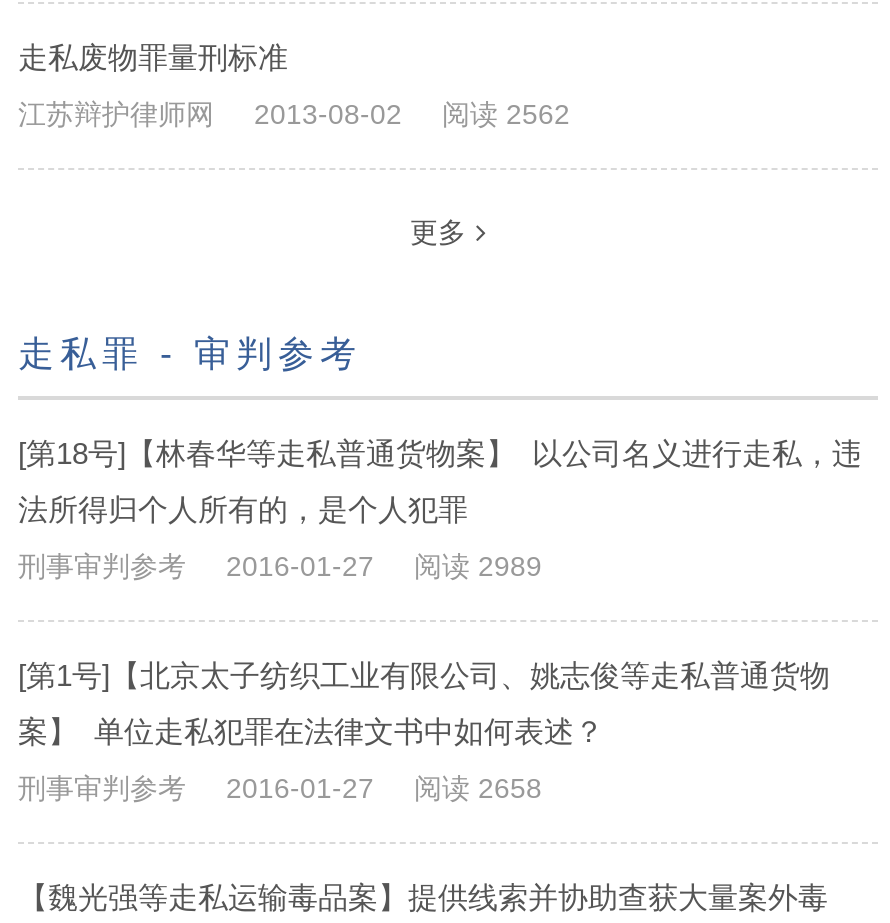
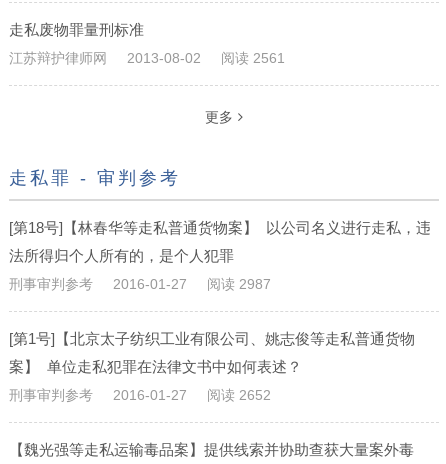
[18,98,570,130] 江苏辩护律师网 2013-08-02 阅读 2562 -> [9,50,285,66] 江苏辩护律师网 2013-08-02 阅读 2561
[18,550,542,582] 刑事审判参考 2016-01-27 阅读 2989 -> [9,276,271,292] 刑事审判参考 2016-01-27 阅读 2987
[18,772,542,804] 刑事审判参考 2016-01-27 阅读 2658 -> [9,387,271,403] 刑事审判参考 2016-01-27 阅读 2652

